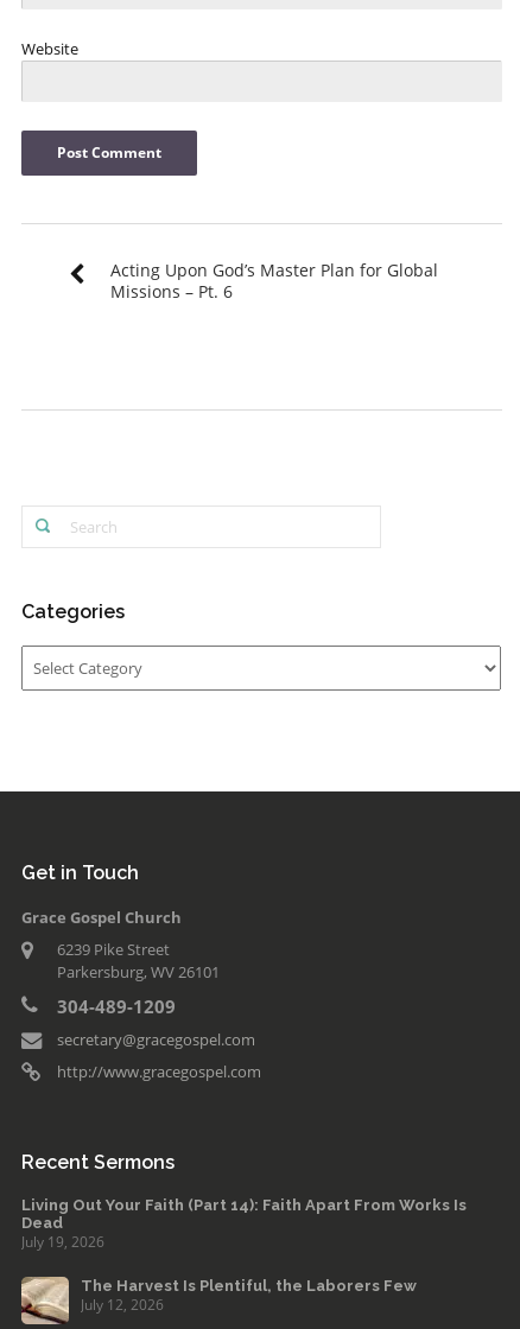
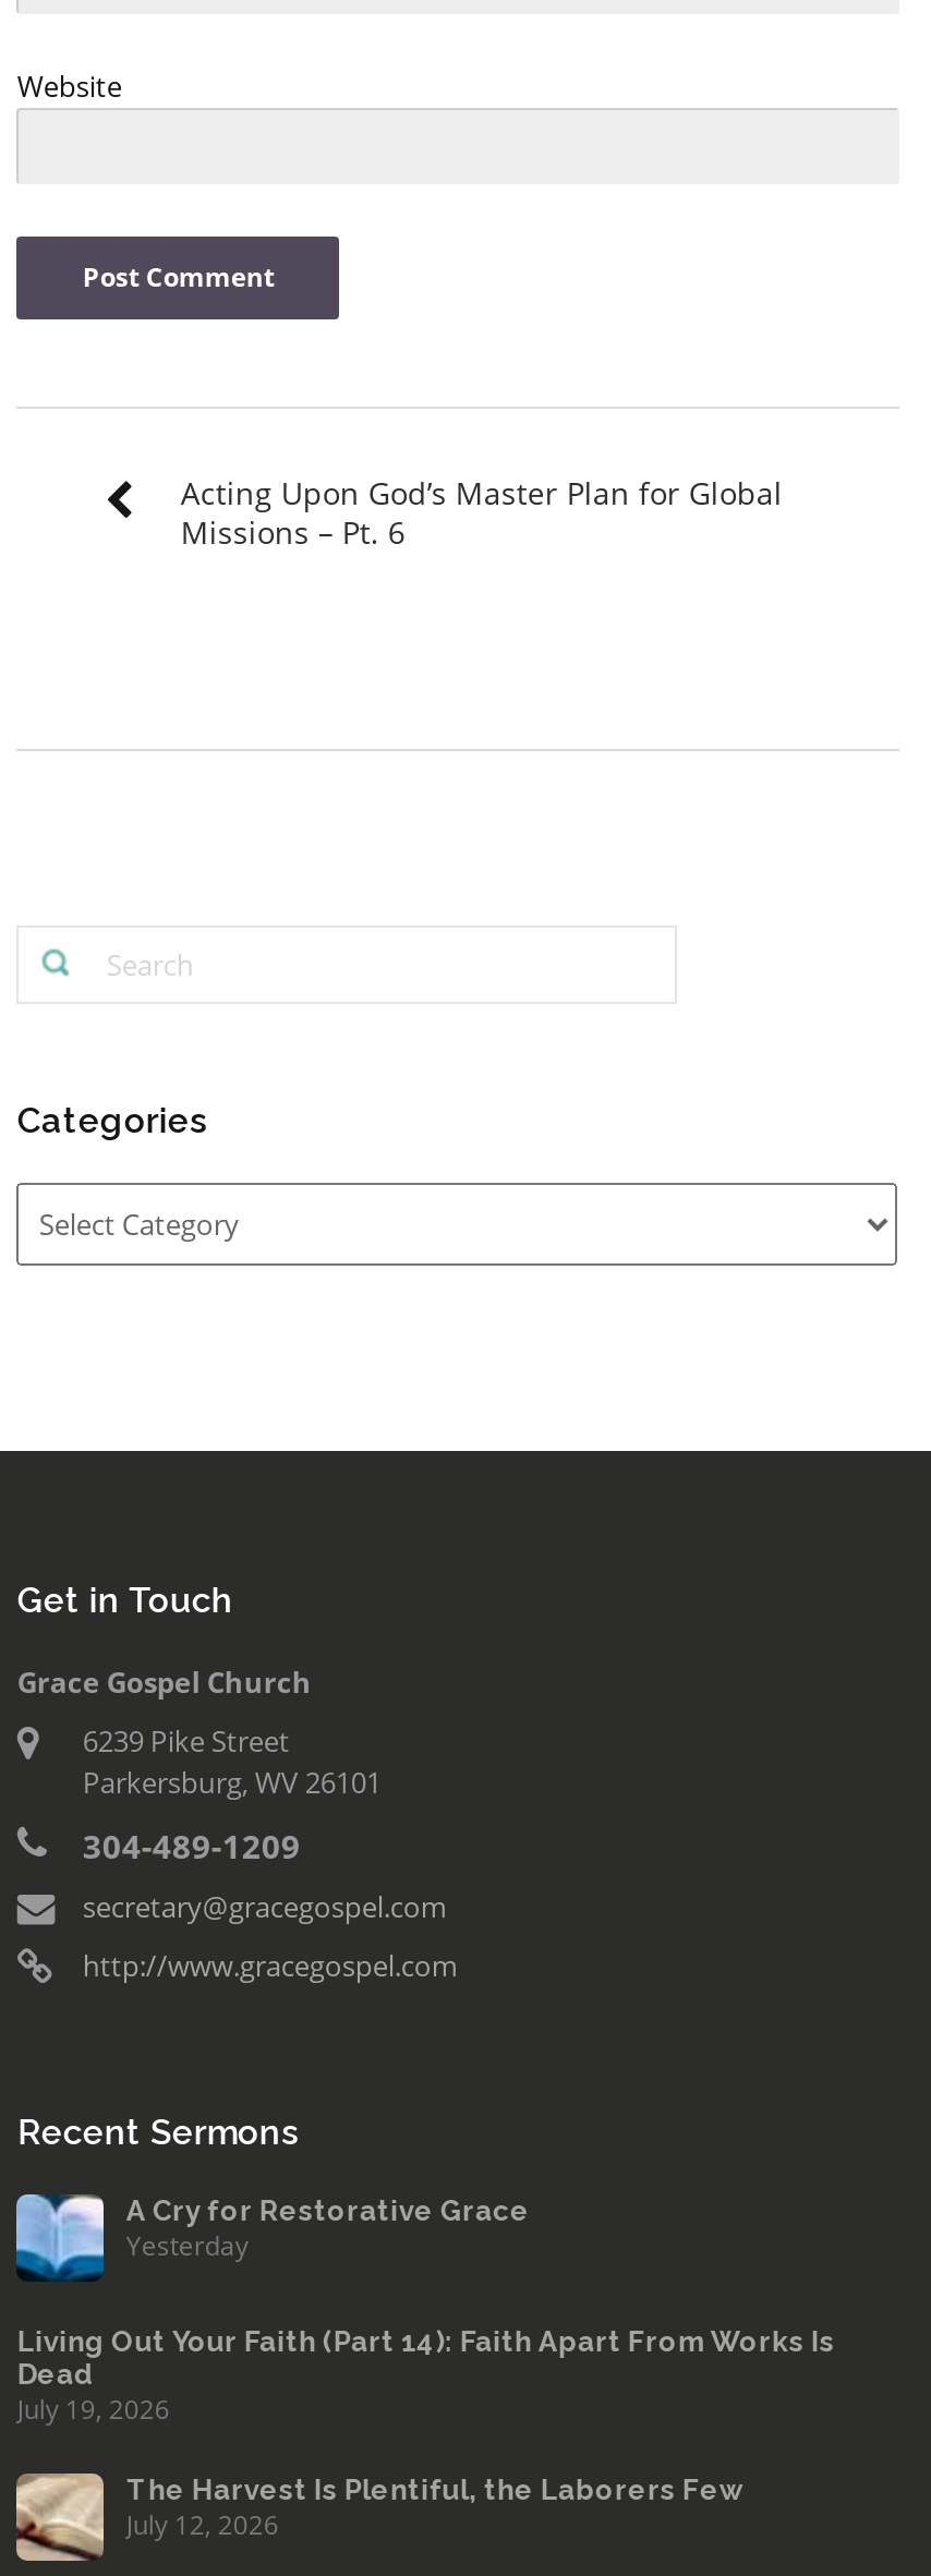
none -> [14,2191,530,2283] [image] | A Cry for Restorative Grace | Yesterday

